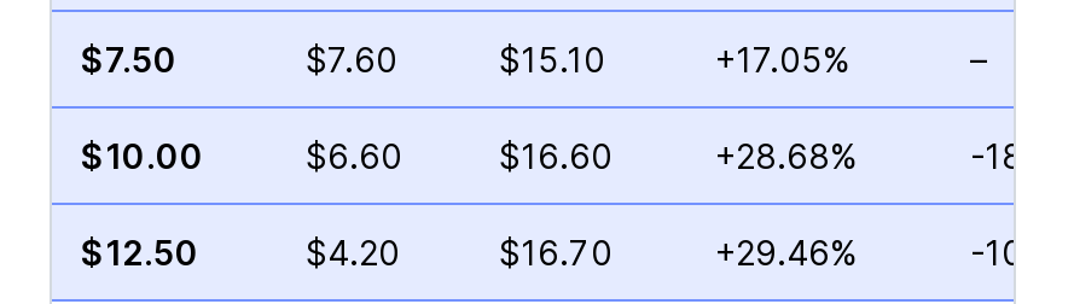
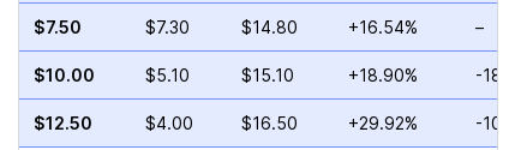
[306,39,397,80] $7.60 -> [145,17,190,37] $7.30
[499,39,605,80] $15.10 -> [241,17,298,37] $14.80
[714,39,849,80] +17.05% -> [348,17,418,37] +16.54%
[306,135,402,176] $6.60 -> [145,65,190,85] $5.10
[499,135,613,176] $16.60 -> [241,65,294,85] $15.10
[714,135,857,176] +28.68% -> [348,65,418,85] +18.90%
[306,232,400,273] $4.20 -> [145,113,193,133] $4.00
[499,232,613,273] $16.70 -> [241,113,298,133] $16.50
[714,232,857,273] +29.46% -> [348,113,418,133] +29.92%

